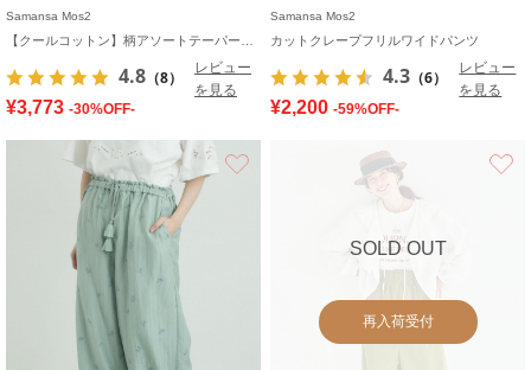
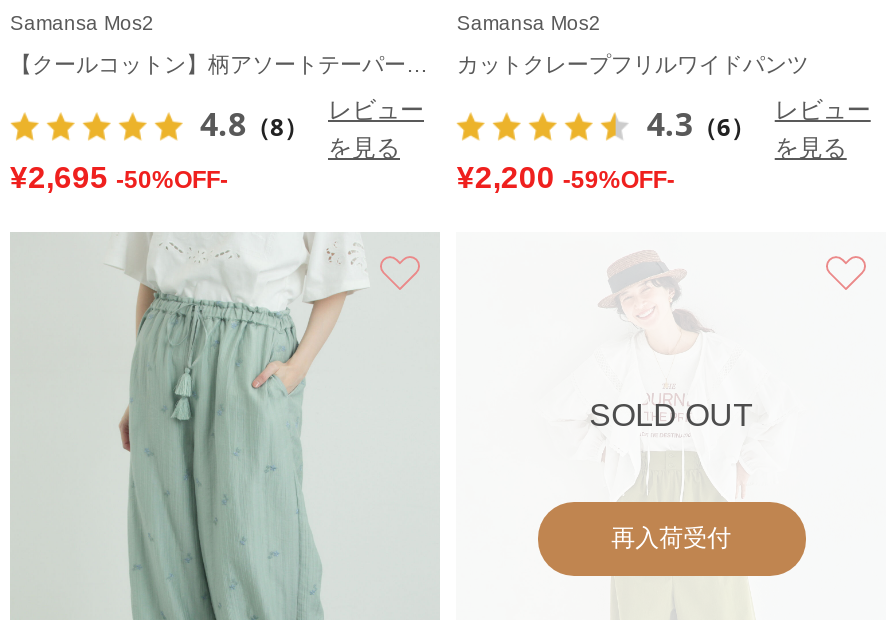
[6,97,135,117] ¥3,773 -30%OFF- -> [10,160,228,194] ¥2,695 -50%OFF-

